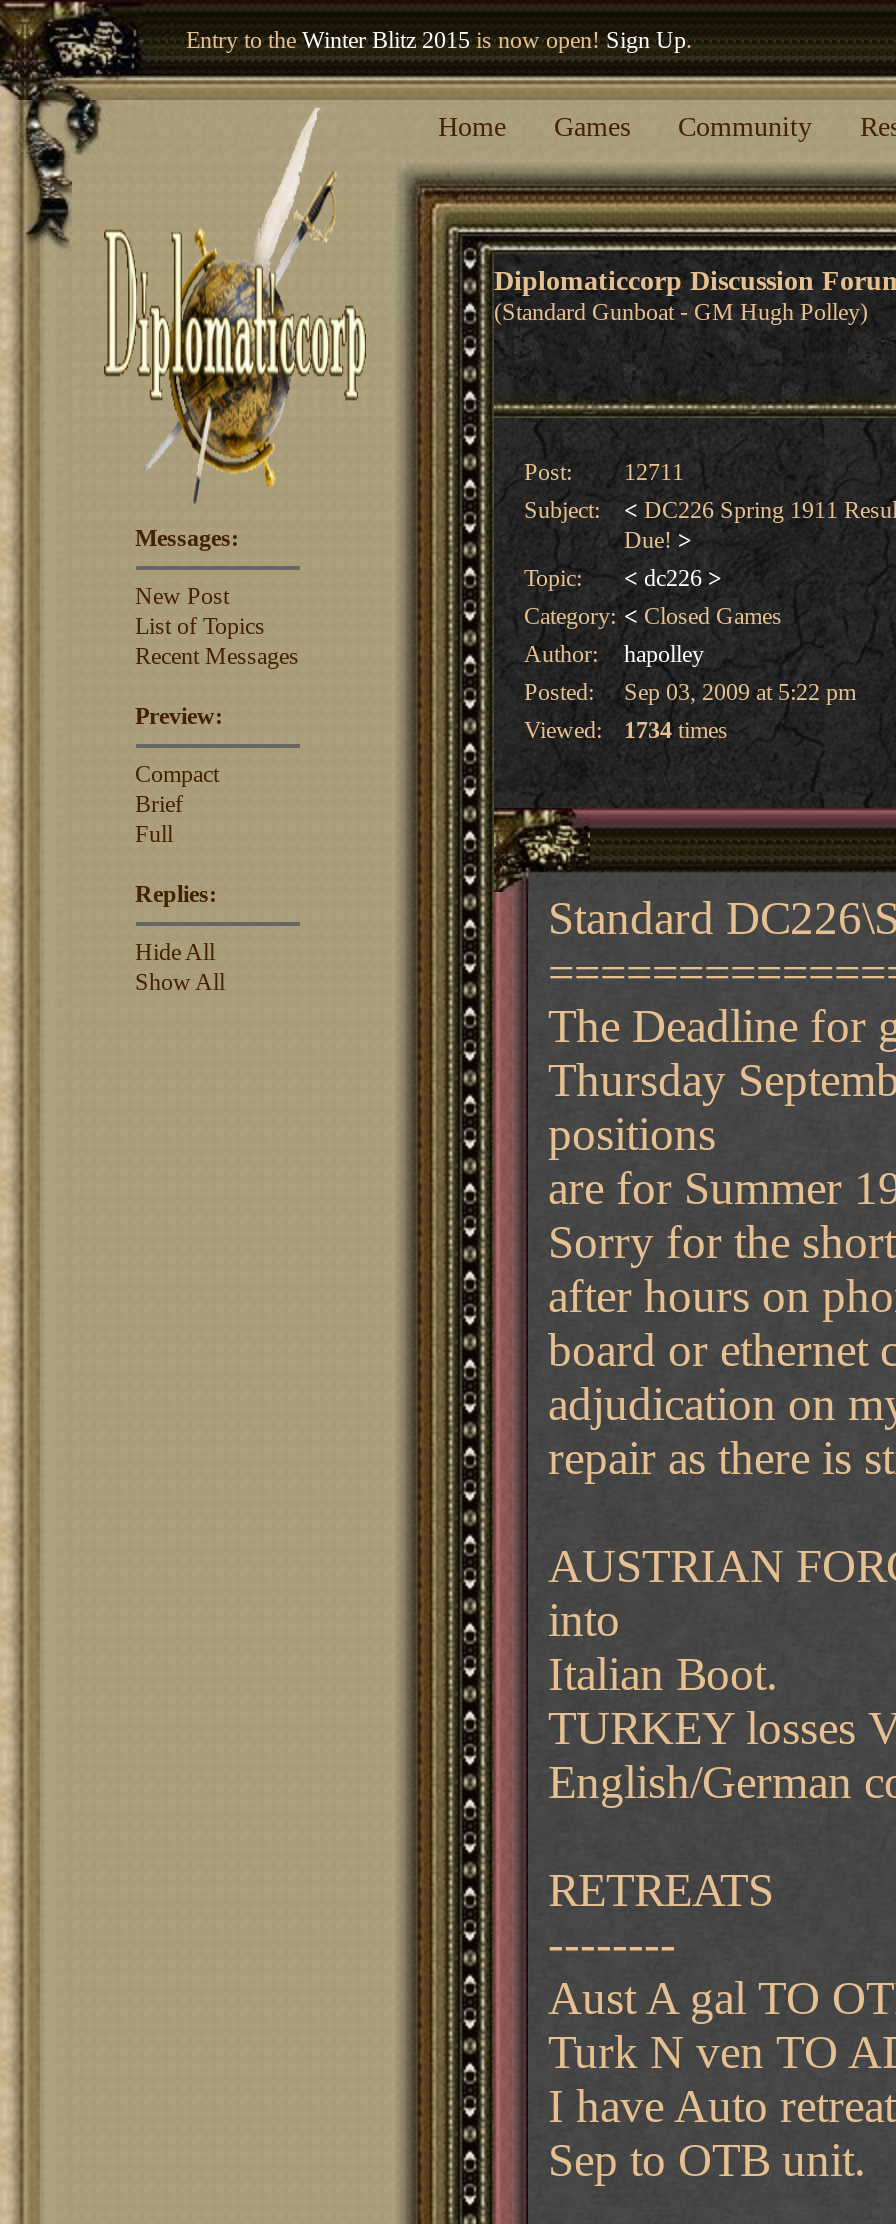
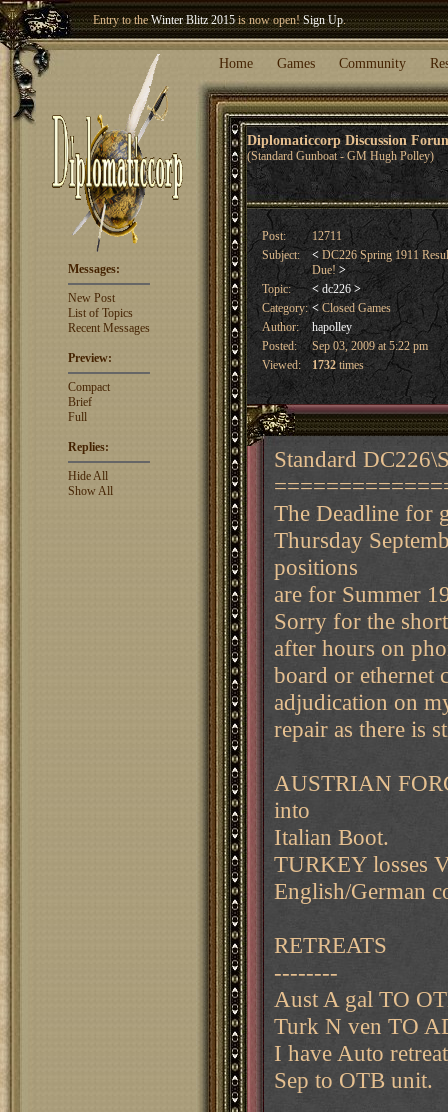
[524,716,728,744] Viewed: 1734 times -> [262,358,364,372] Viewed: 1732 times

